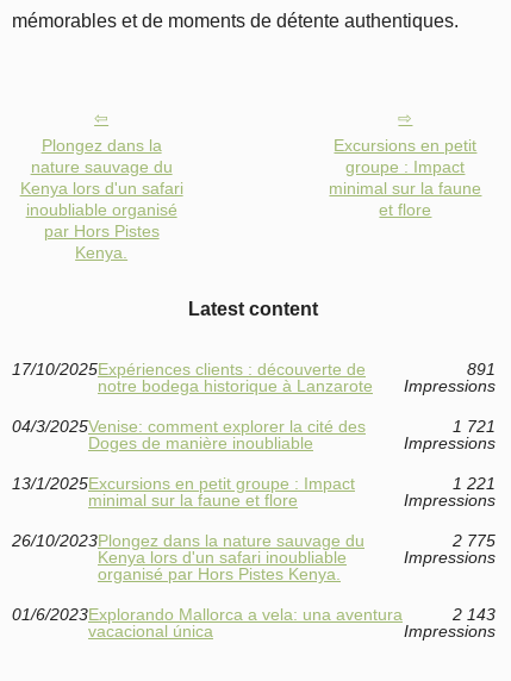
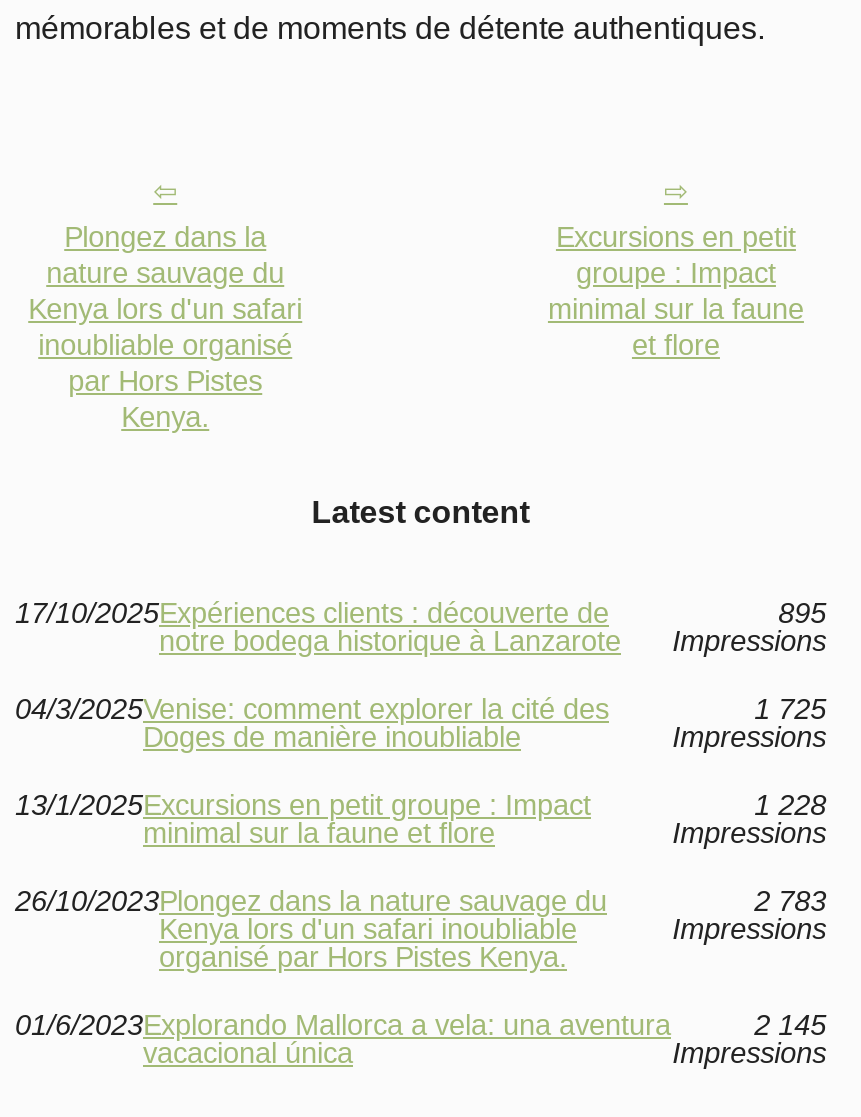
[466,360,495,379] 891 -> [778,597,826,629] 895
[452,417,495,436] 1 721 -> [754,693,826,725] 1 725
[452,474,495,493] 1 221 -> [754,789,826,821] 1 228
[452,531,495,550] 2 775 -> [754,885,826,917] 2 783
[452,605,495,624] 2 143 -> [754,1009,826,1041] 2 145

